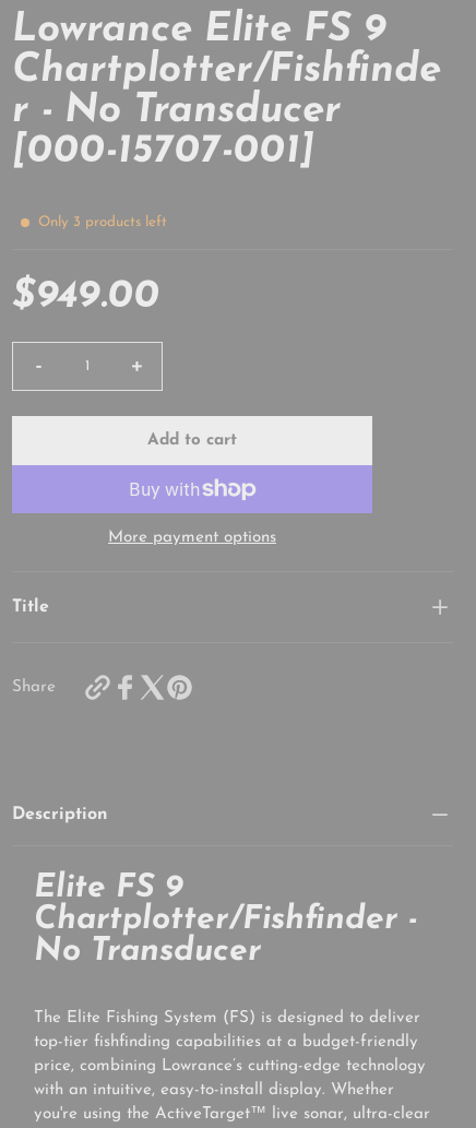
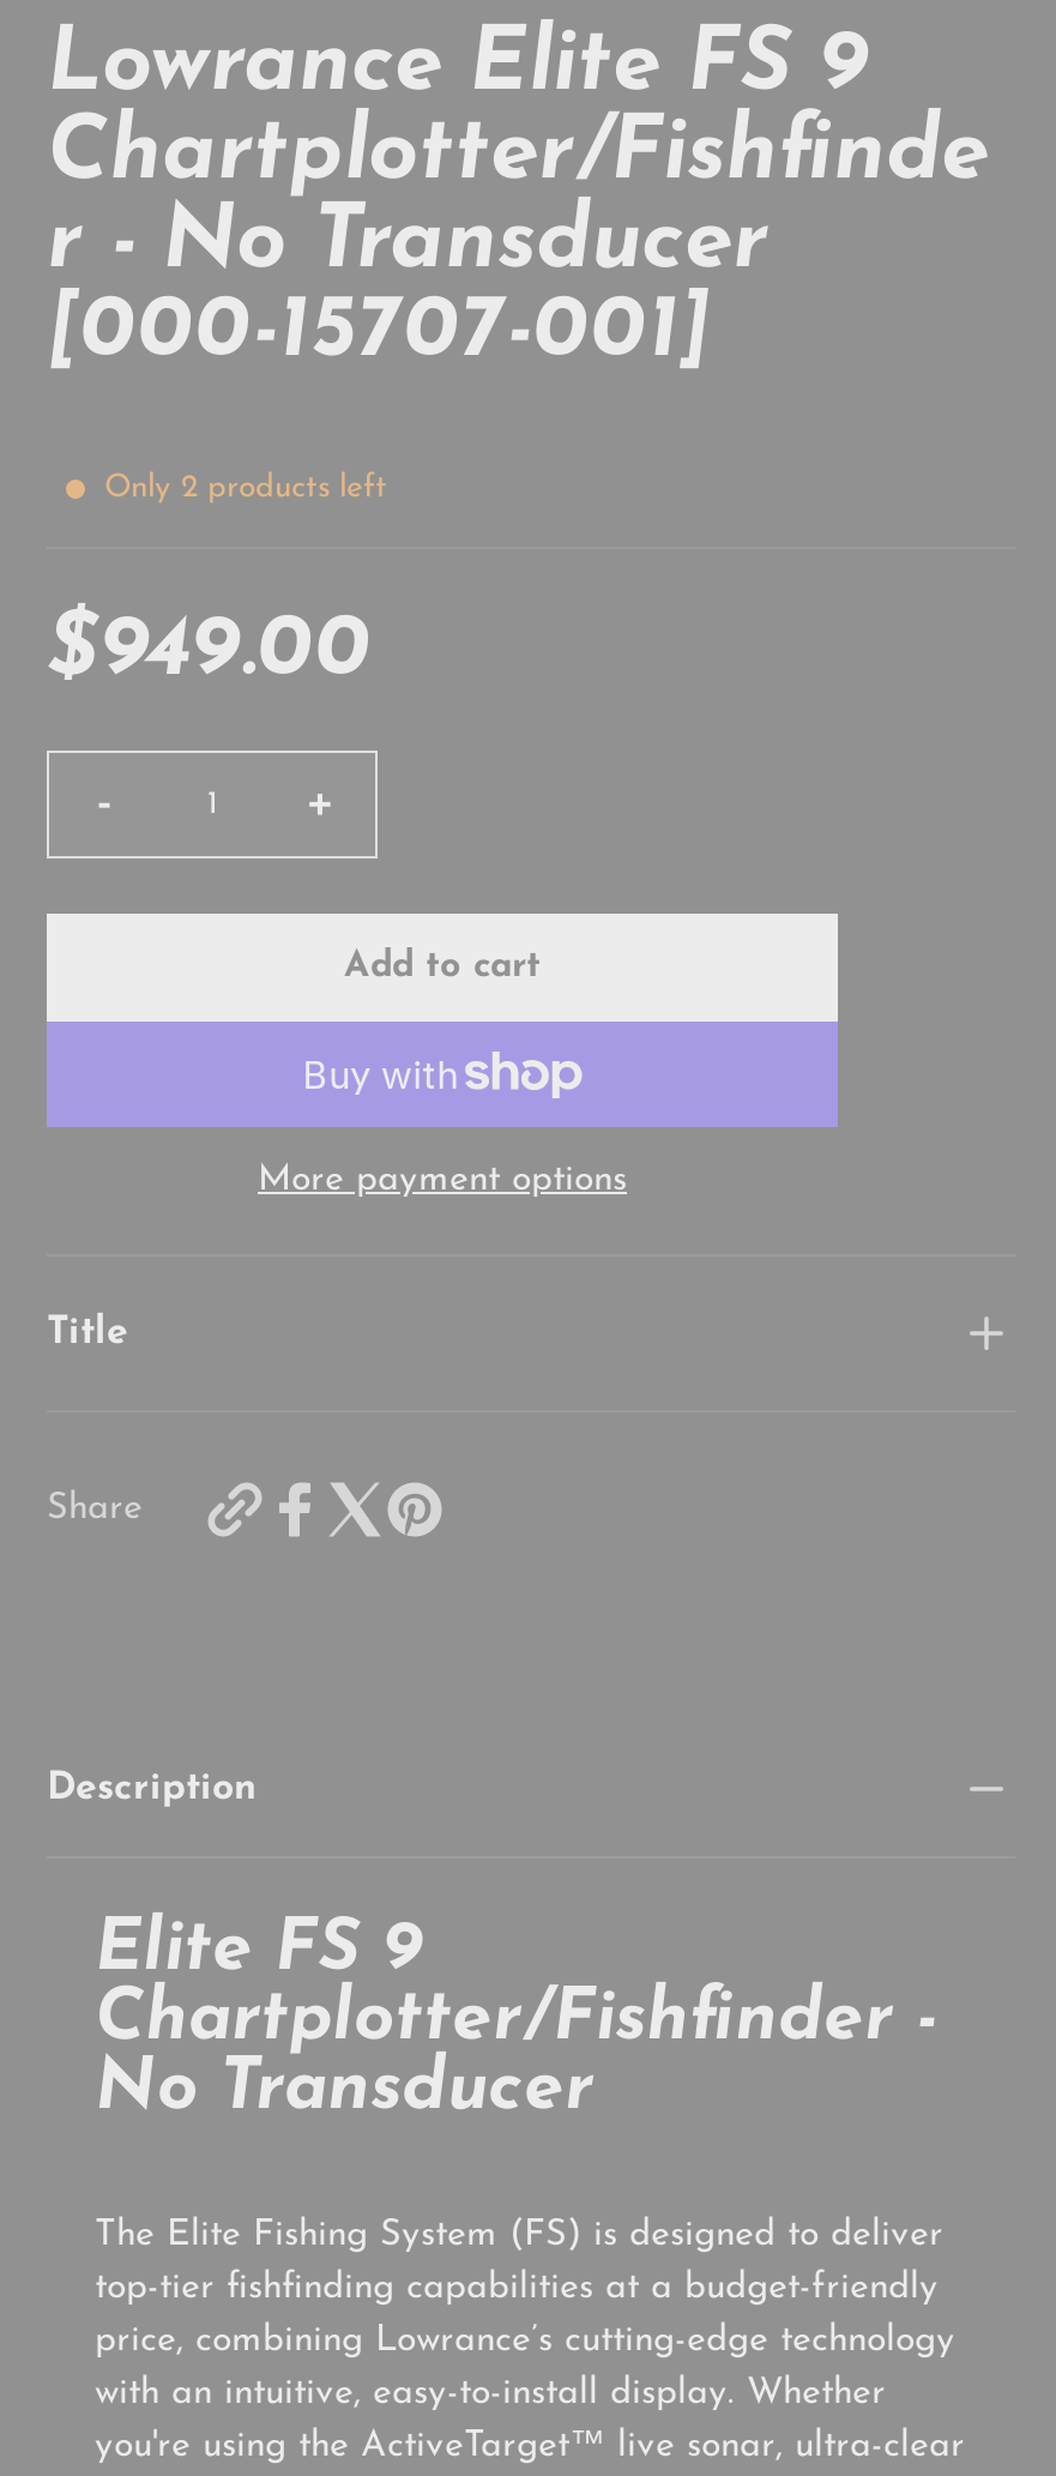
[38,215,167,229] Only 3 products left -> [104,472,387,503] Only 2 products left

